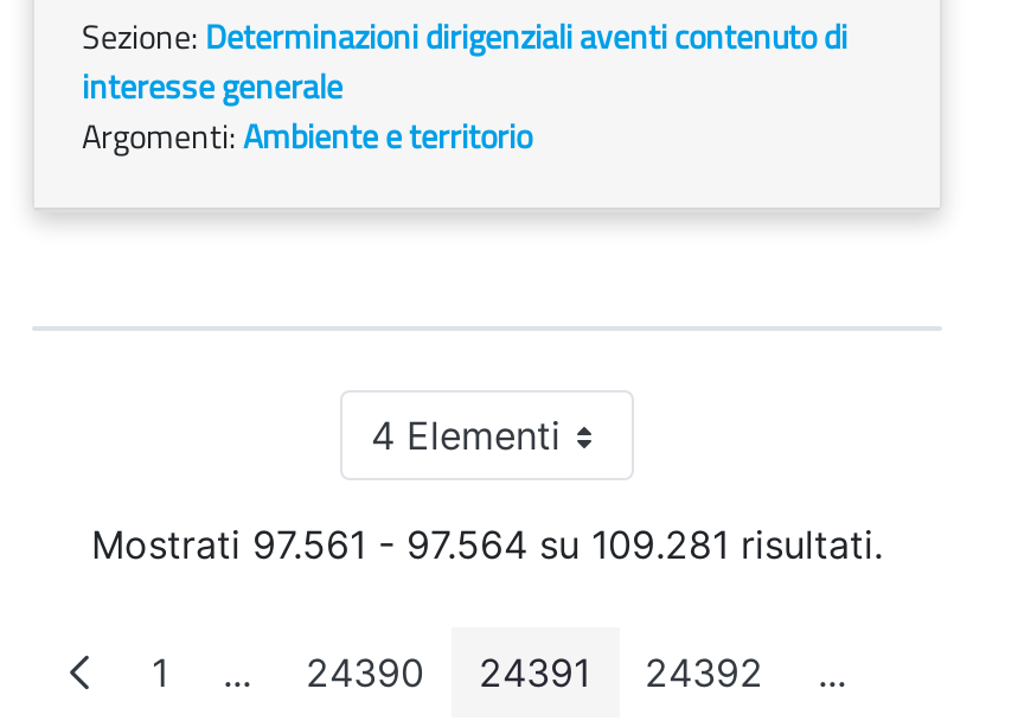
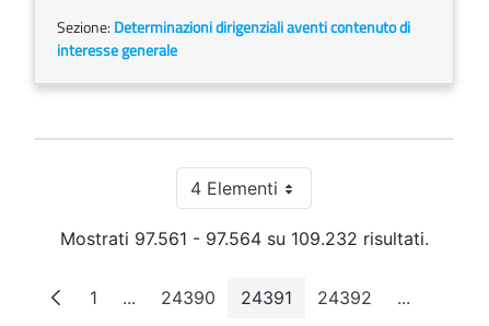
[82,110,532,160] Argomenti: Ambiente e territorio -> none
[91,521,883,568] Mostrati 97.561 - 97.564 su 109.281 risultati. -> [60,228,428,249] Mostrati 97.561 - 97.564 su 109.232 risultati.

